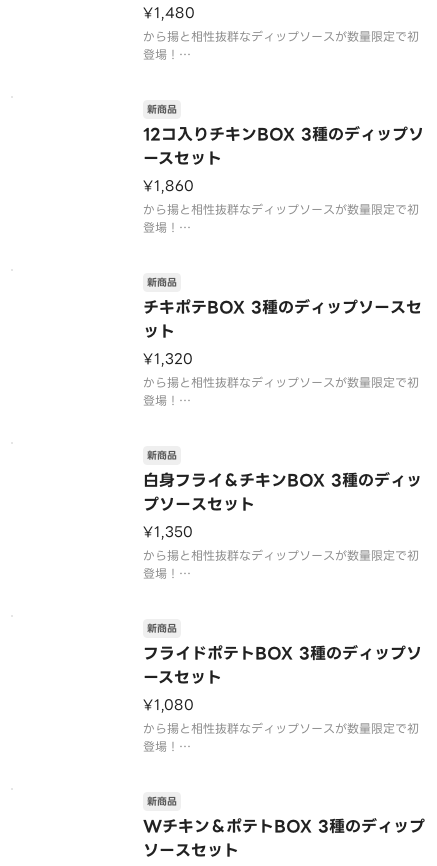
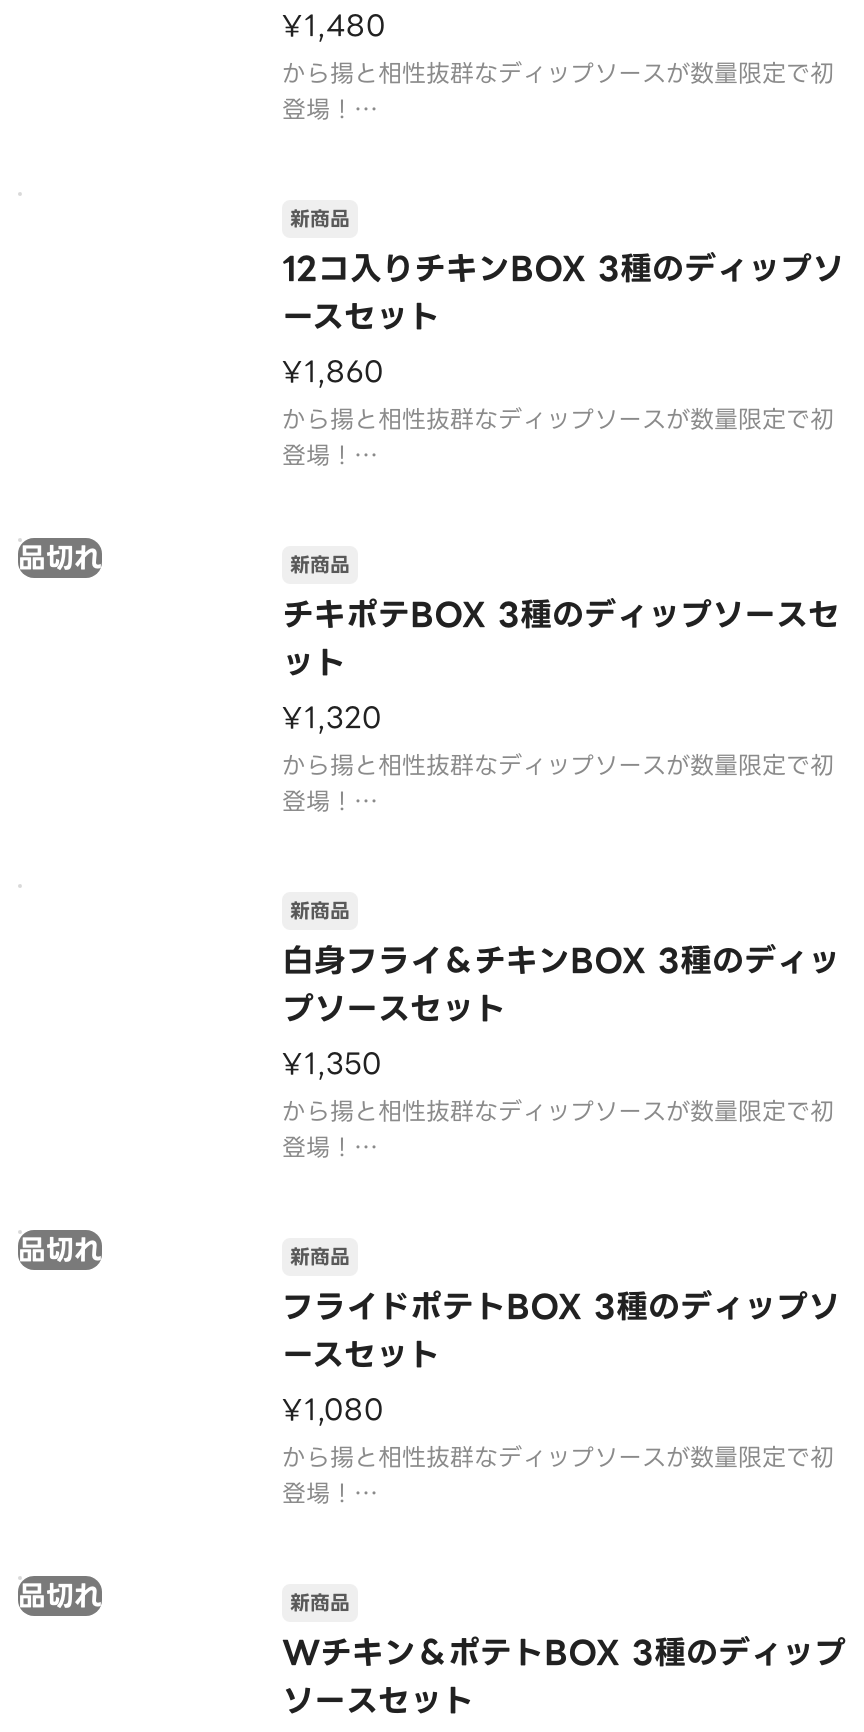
none -> [18,536,102,580] 品切れ
none -> [18,1228,102,1272] 品切れ
none -> [18,1574,102,1618] 品切れ

